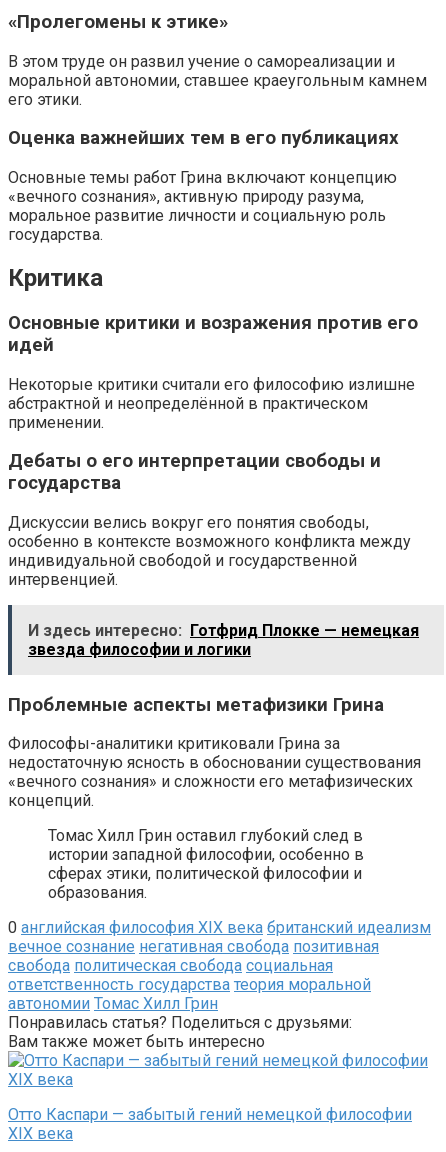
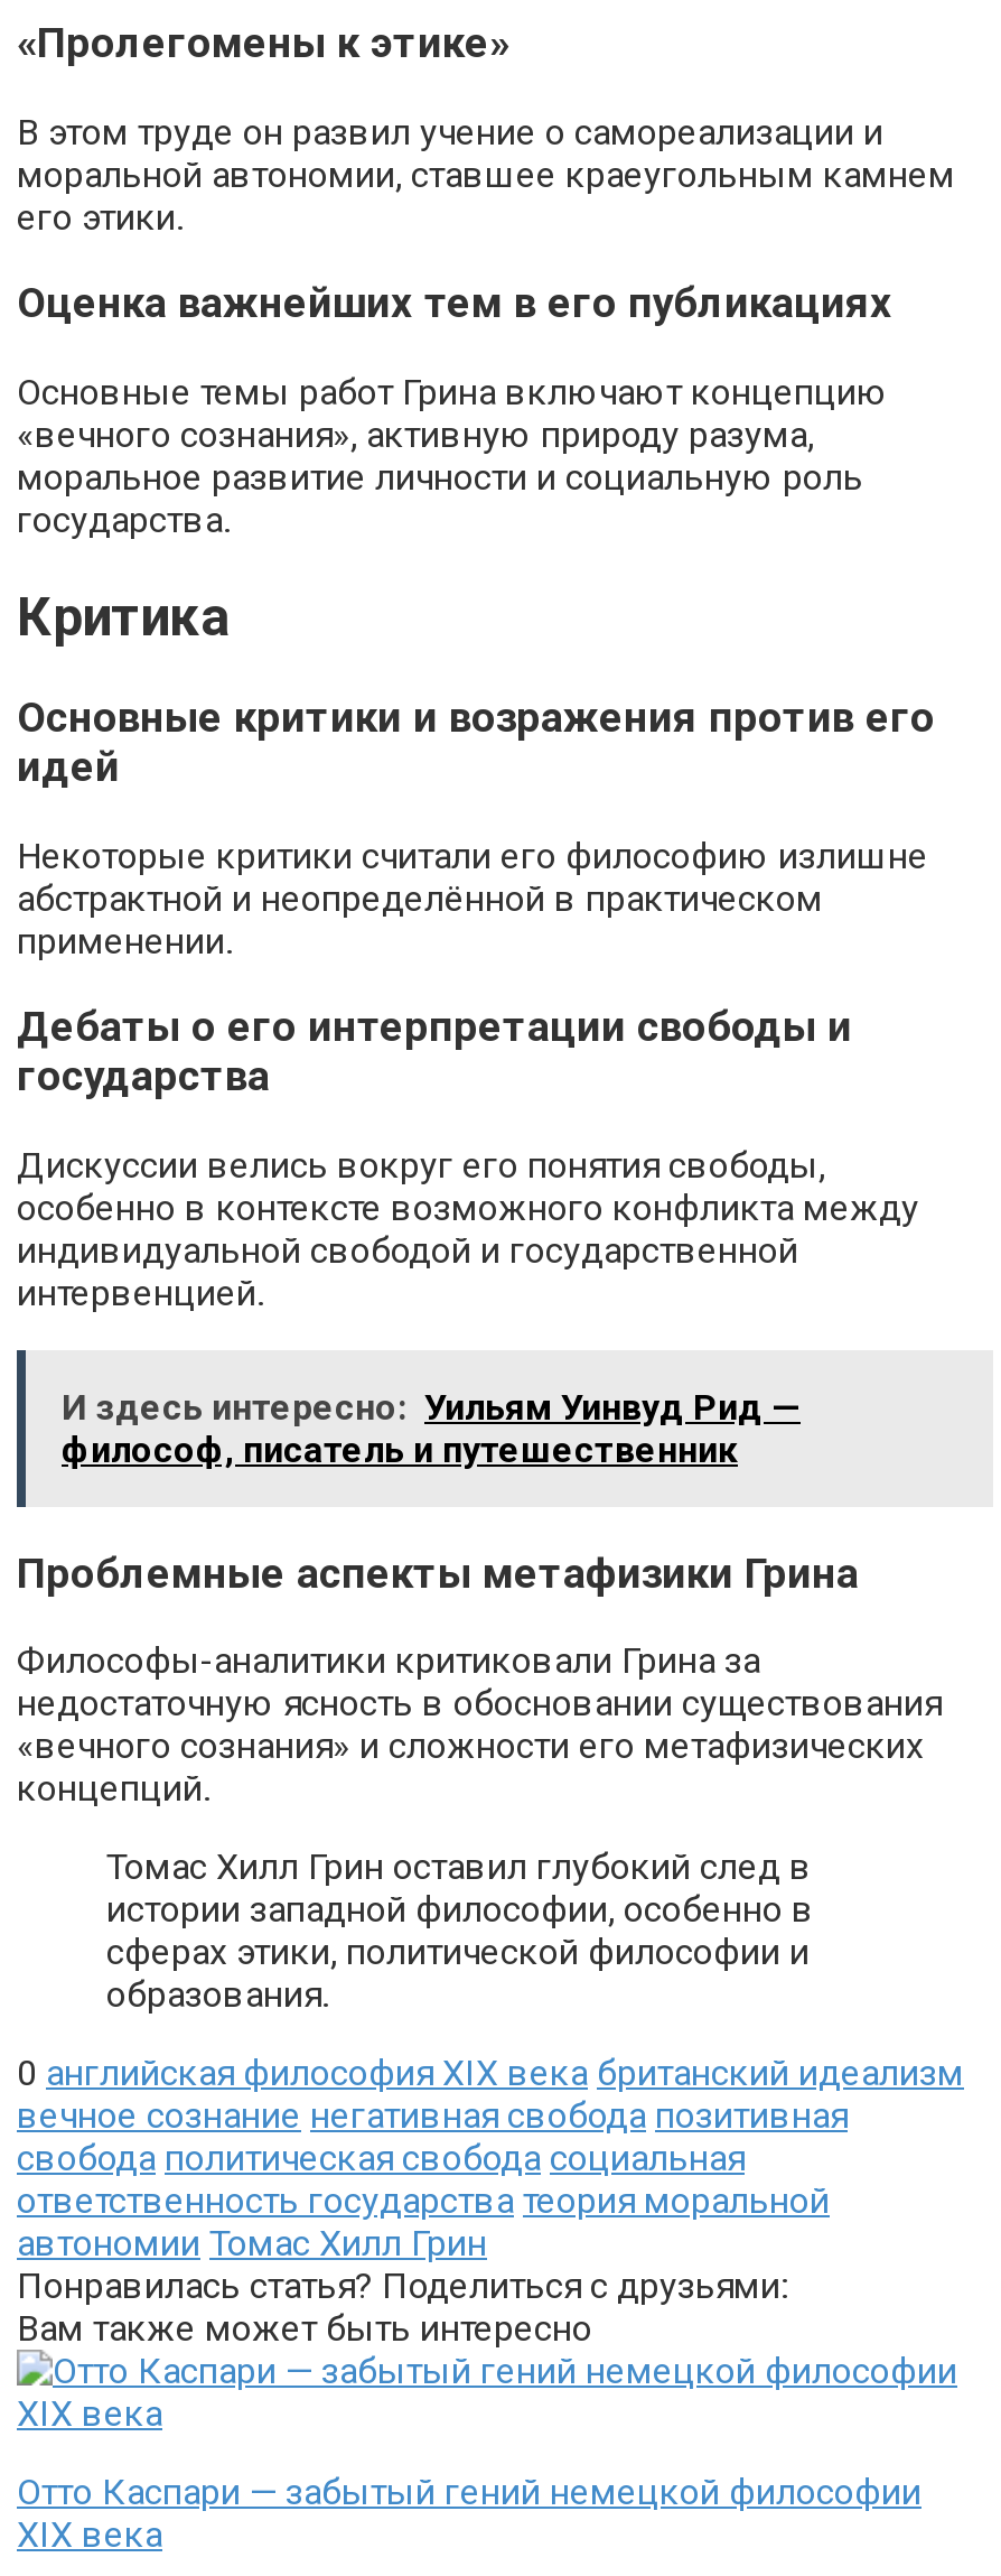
[28,621,419,640] И здесь интересно: Готфрид Плокке — немецкая -> [62,1386,801,1428] И здесь интересно: Уильям Уинвуд Рид —
[28,640,251,659] звезда философии и логики -> [62,1428,738,1471] философ, писатель и путешественник

